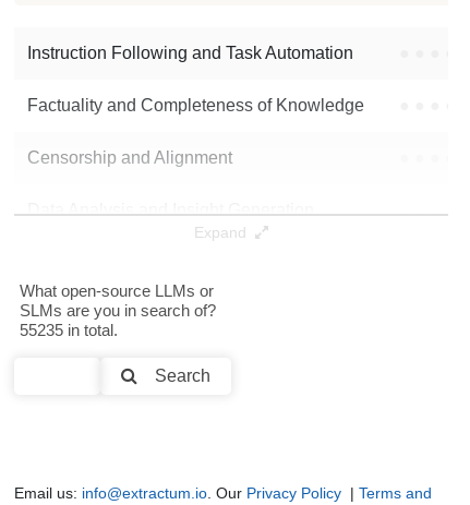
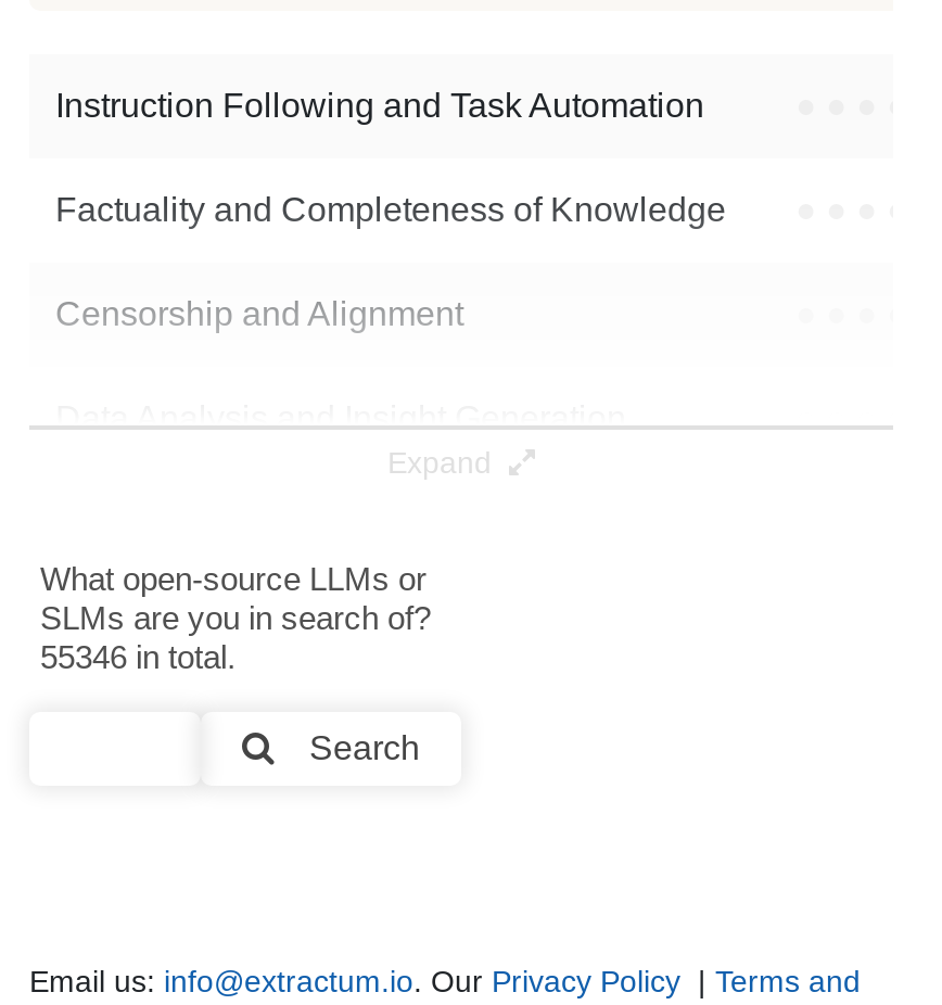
[20,321,118,339] 55235 in total. -> [40,638,235,675] 55346 in total.

